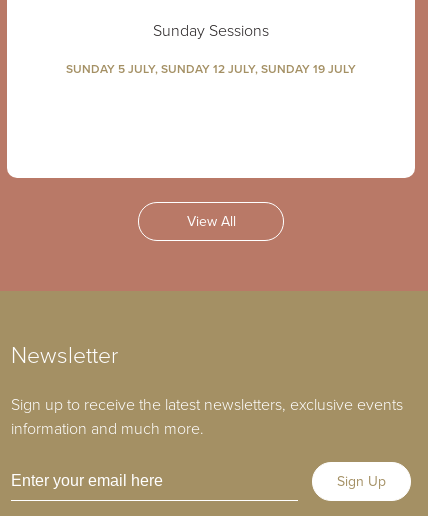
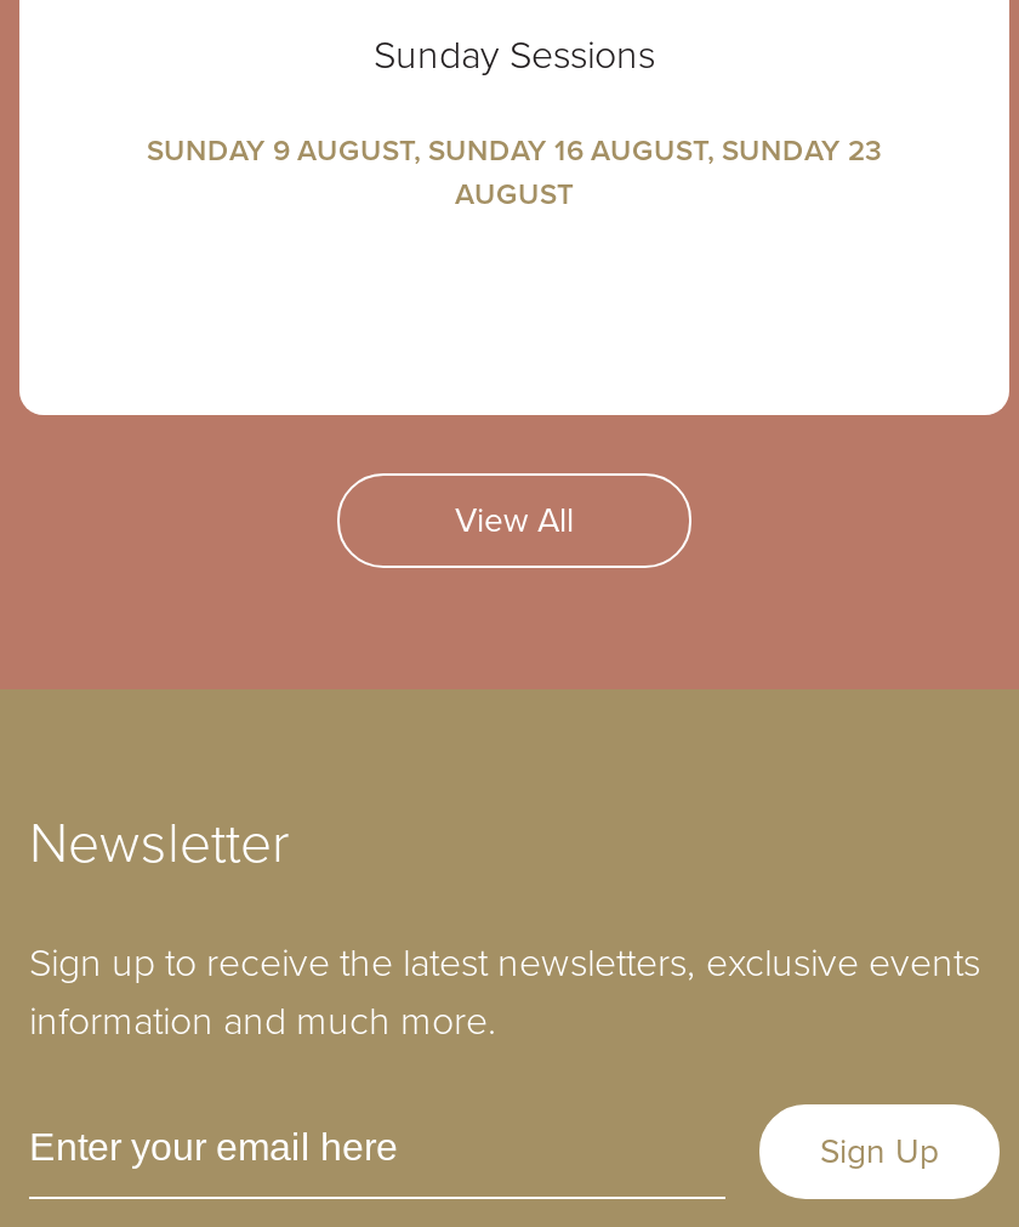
[66,60,356,77] SUNDAY 5 JULY, SUNDAY 12 JULY, SUNDAY 19 JULY -> [147,129,882,216] SUNDAY 9 AUGUST, SUNDAY 16 AUGUST, SUNDAY 23 | AUGUST

